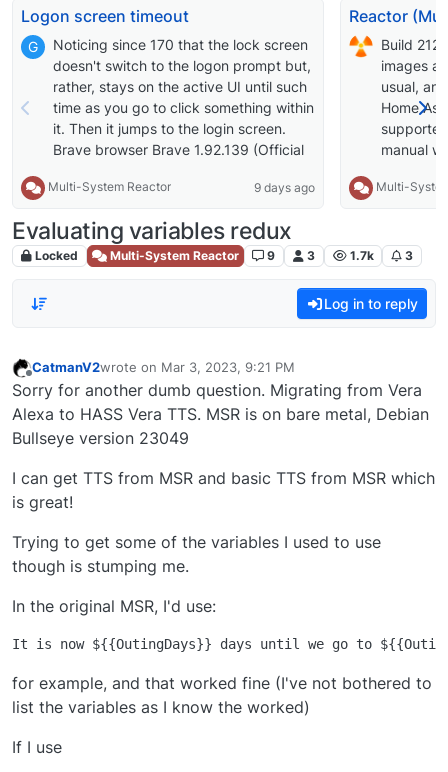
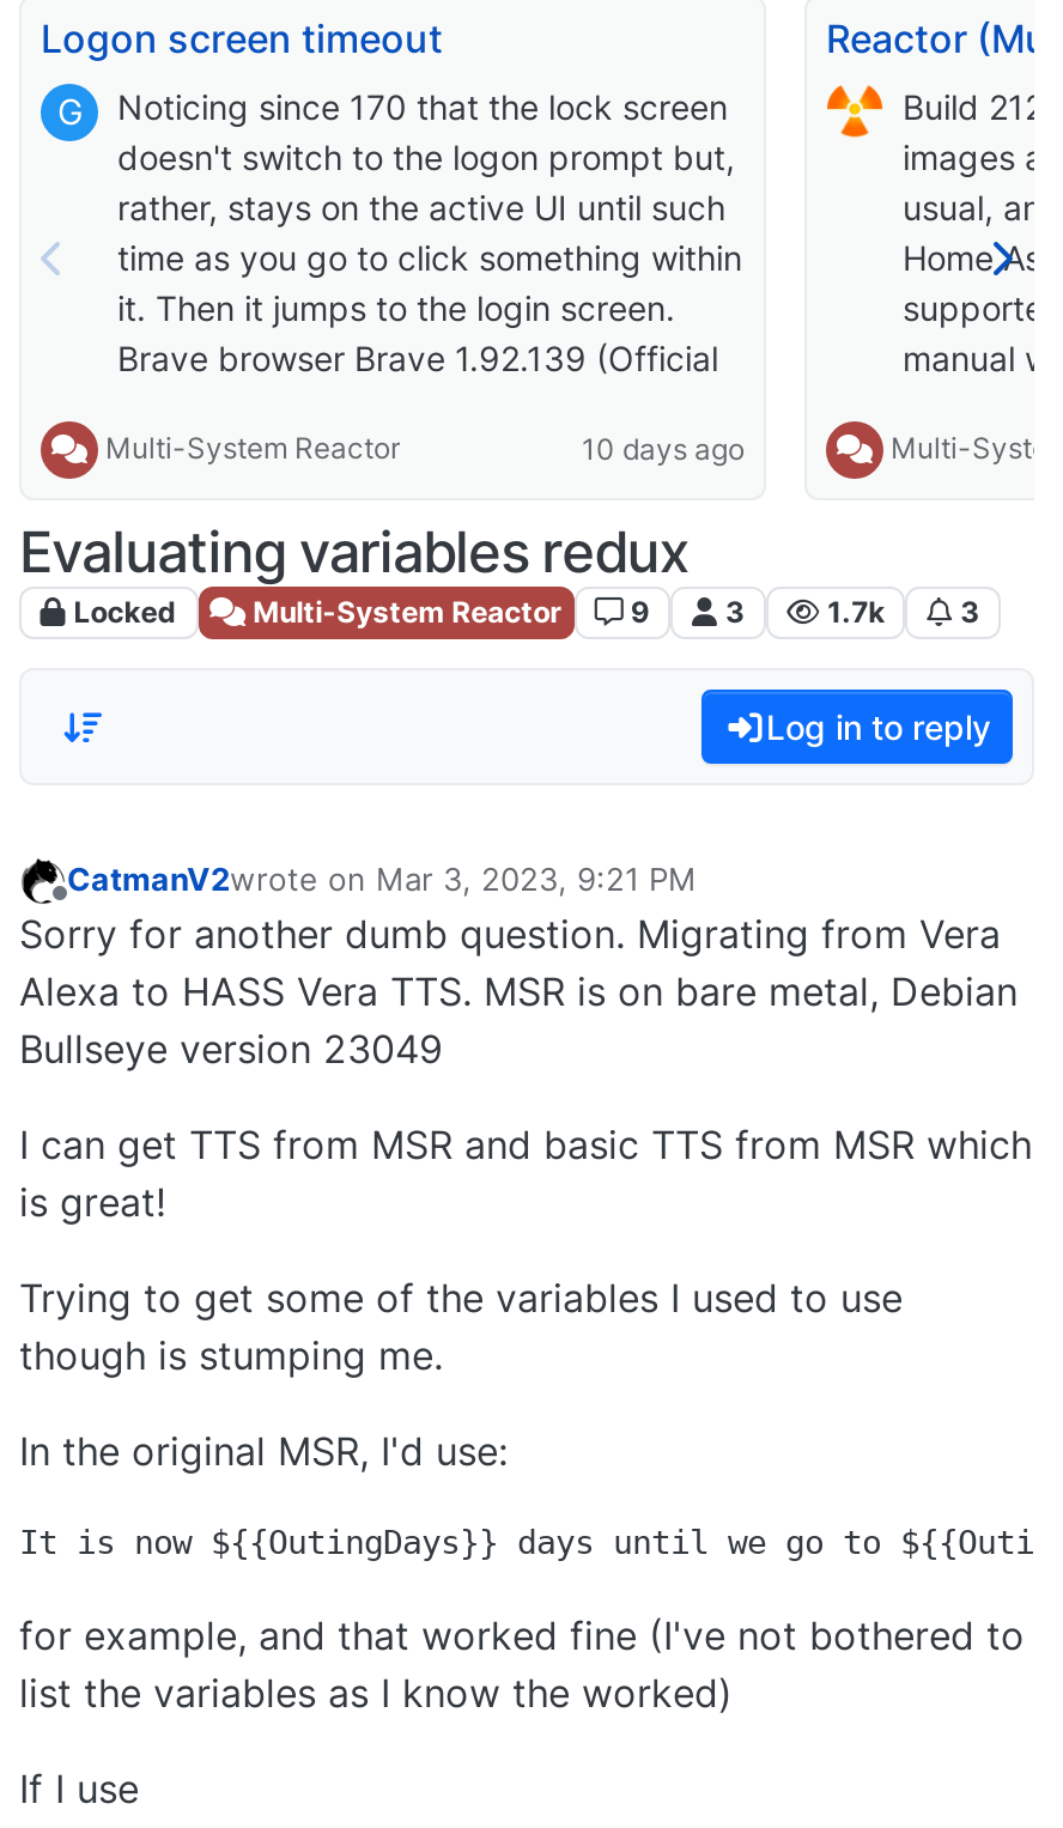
[254,180,315,195] 9 days ago -> [582,431,745,467] 10 days ago

